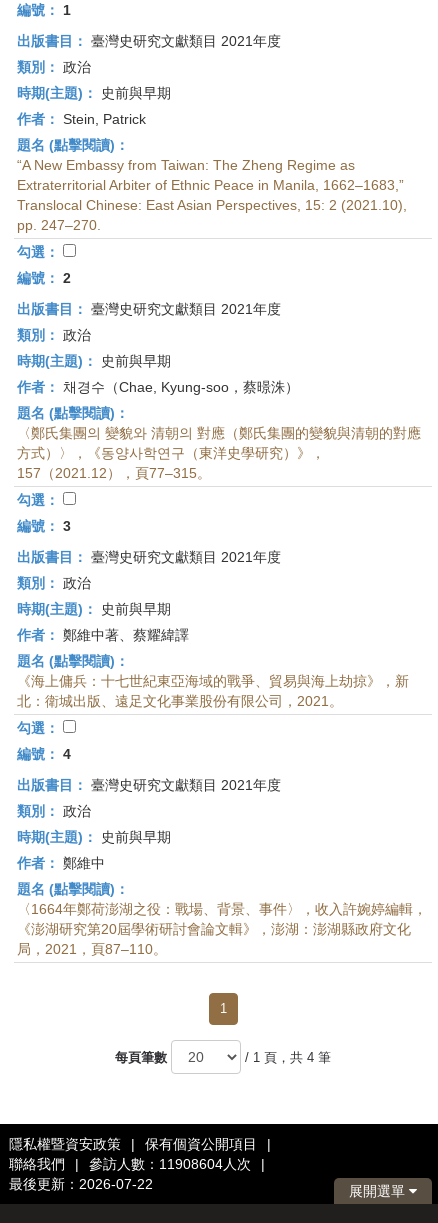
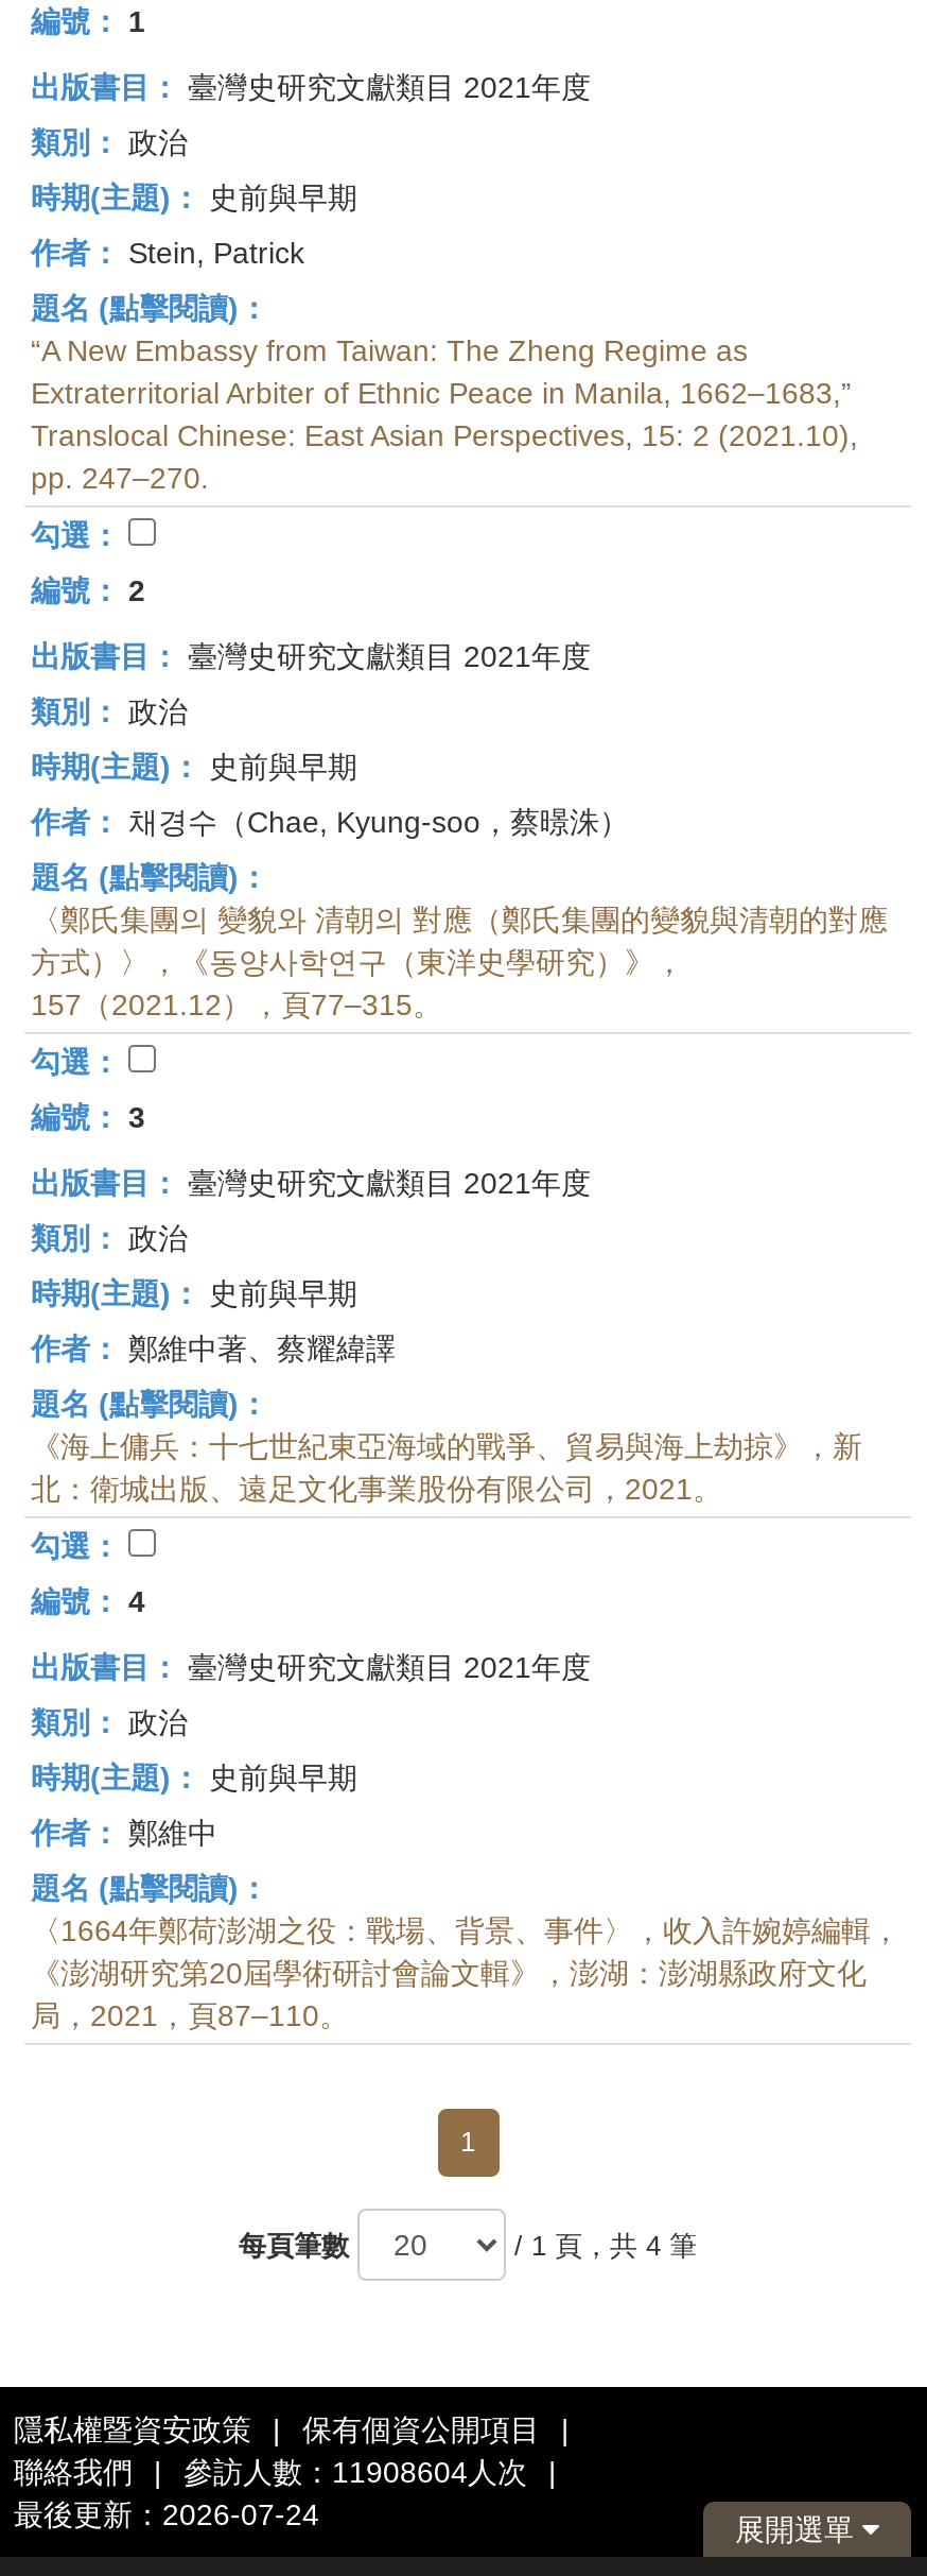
[9,1176,153,1192] 最後更新：2026-07-22 -> [14,2497,319,2531] 最後更新：2026-07-24

